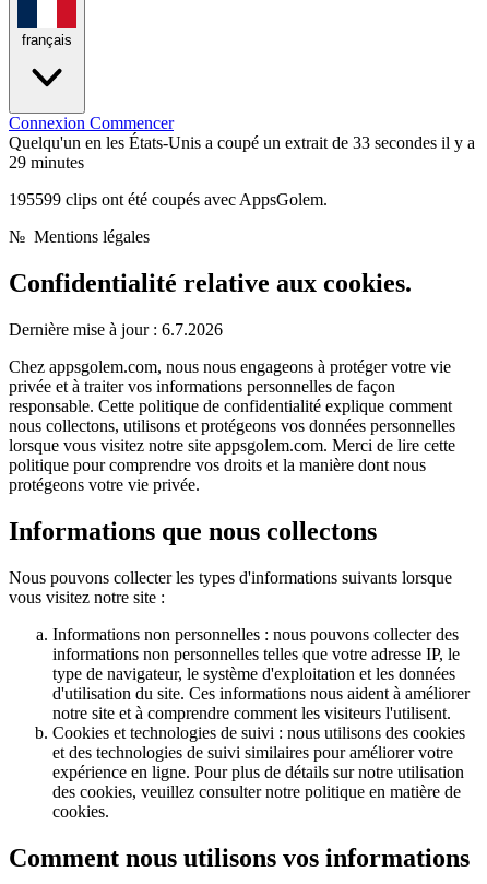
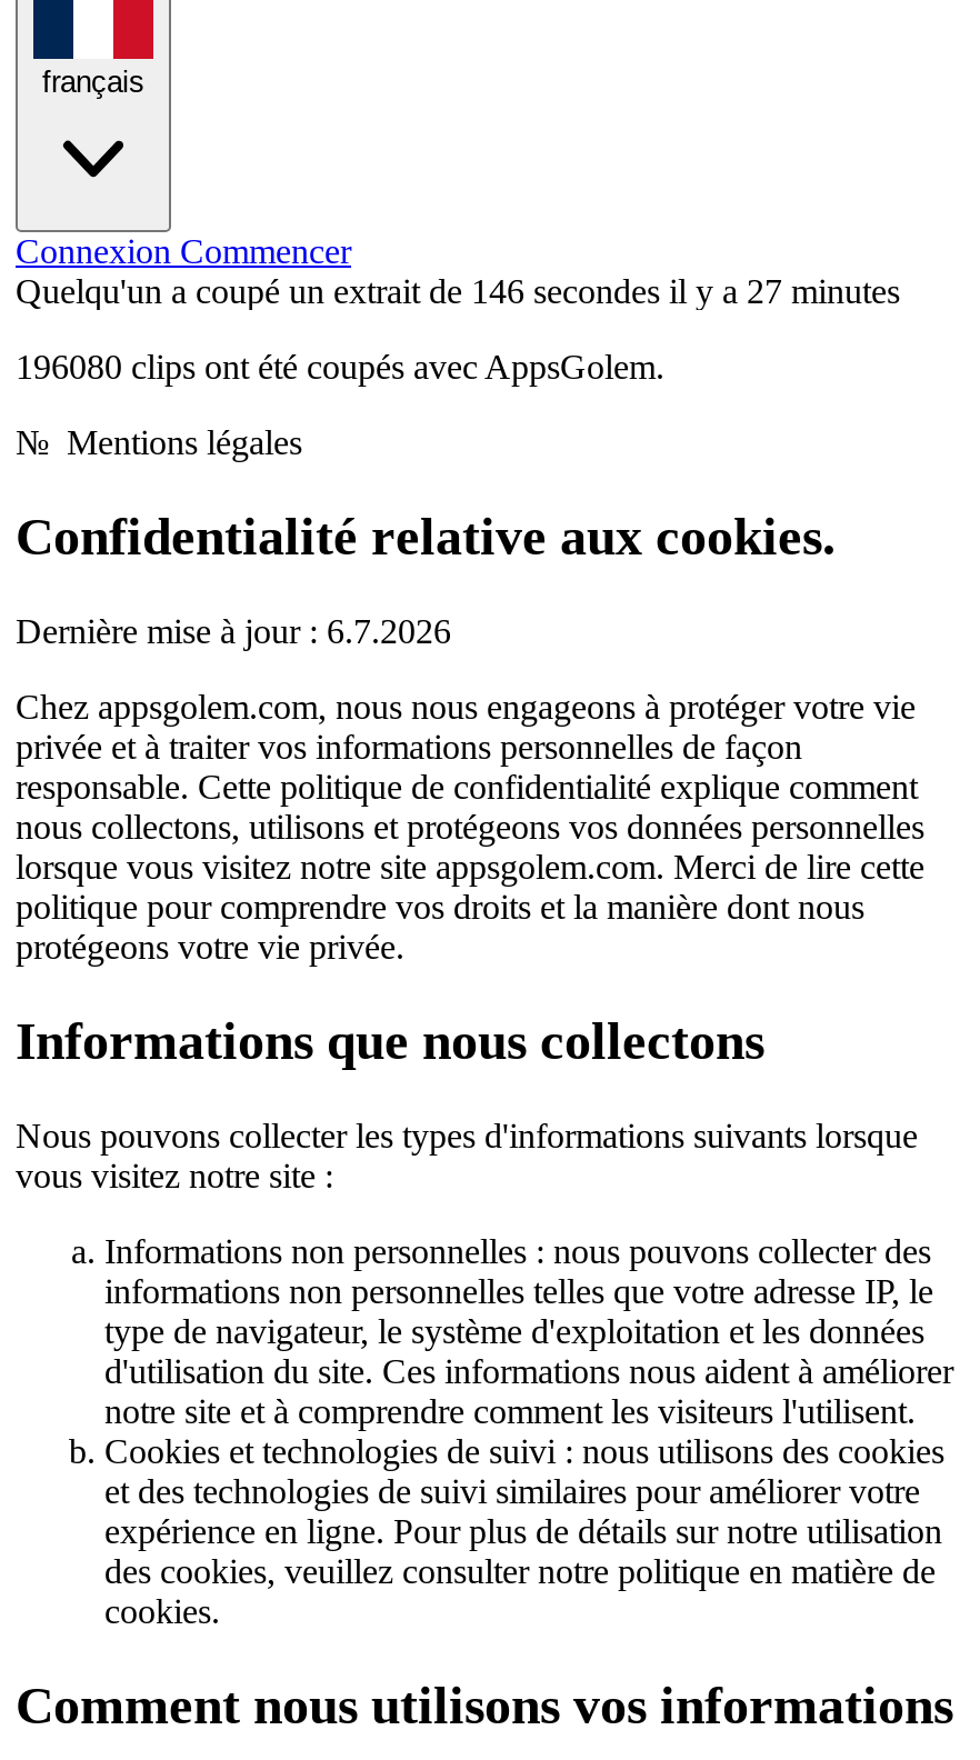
[9,133,475,172] Quelqu'un en les États-Unis a coupé un extrait de 33 secondes il y a | 29 minutes -> [16,272,900,310] Quelqu'un a coupé un extrait de 146 secondes il y a 27 minutes
[9,190,328,209] 195599 clips ont été coupés avec AppsGolem. -> [16,348,664,386] 196080 clips ont été coupés avec AppsGolem.

